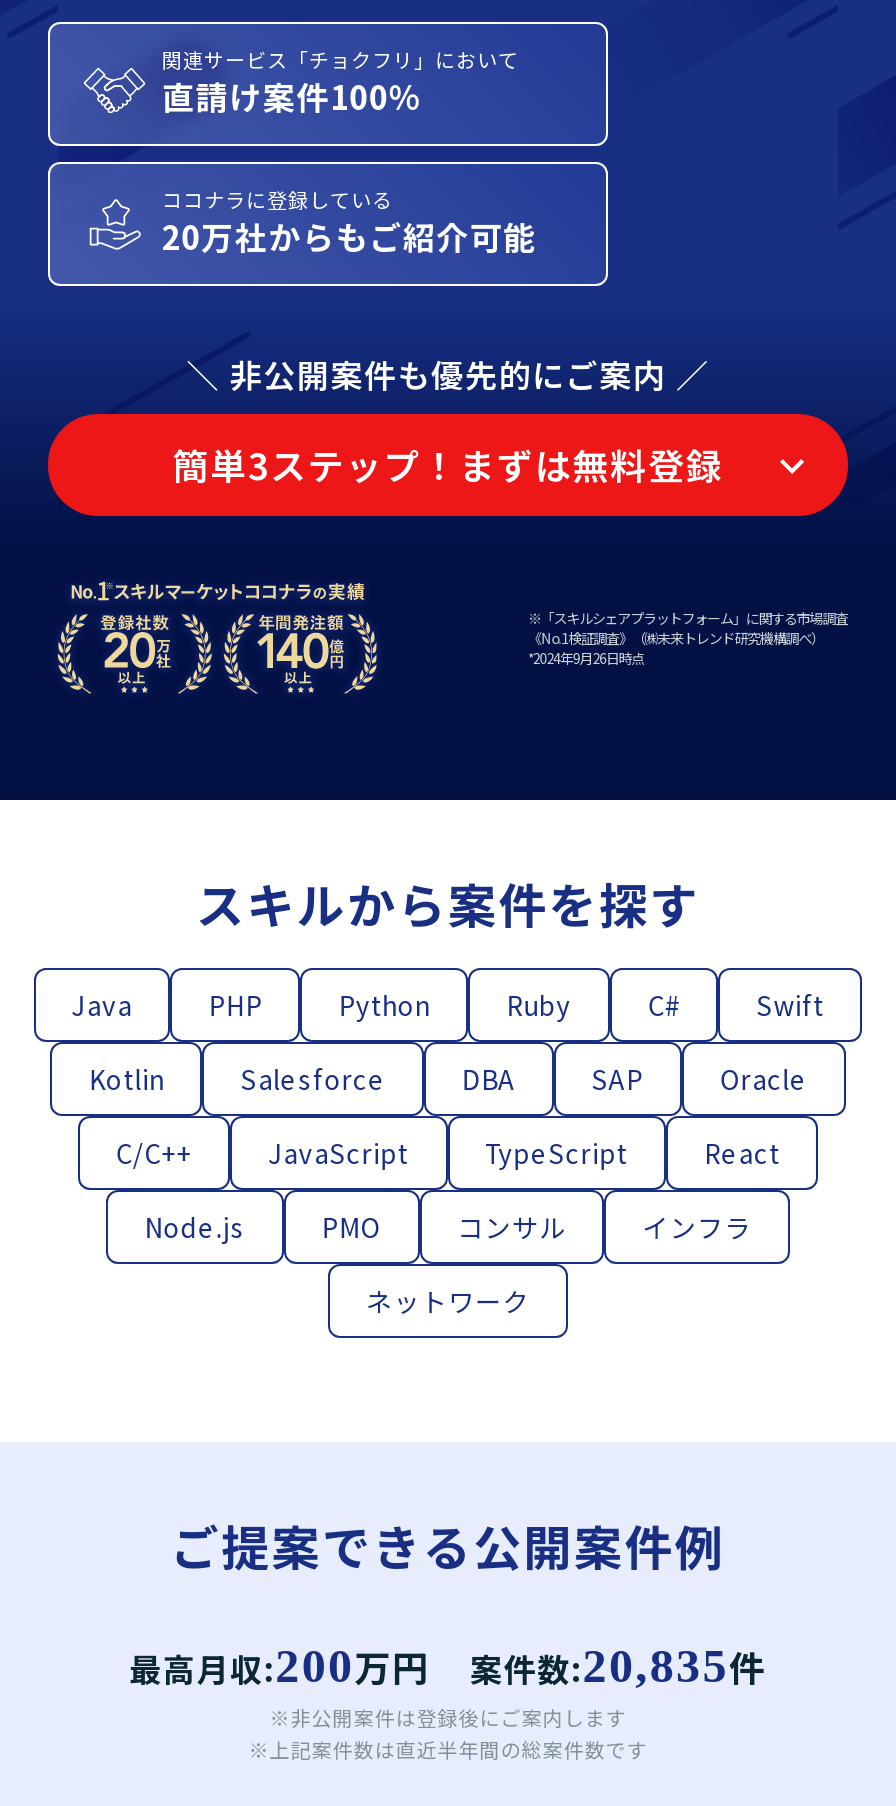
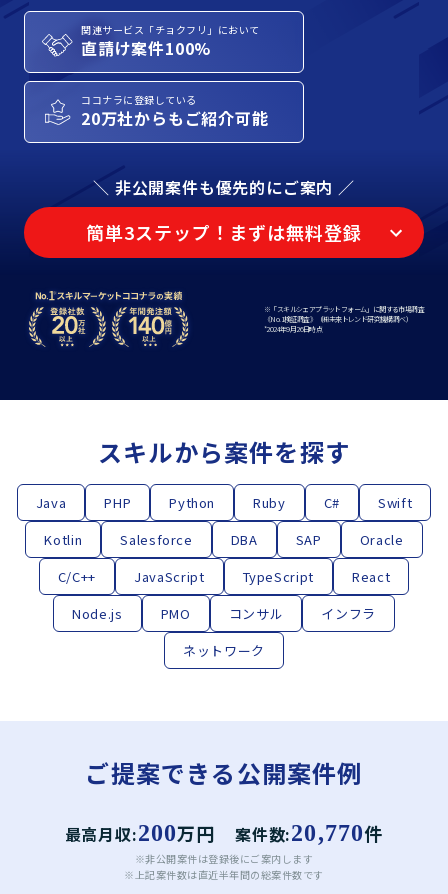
[129,1640,767,1692] 最高月収:200万円 案件数:20,835件 -> [65,820,383,846] 最高月収:200万円 案件数:20,770件

